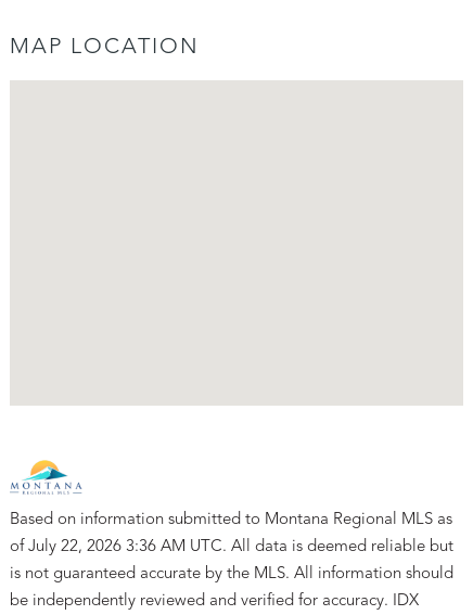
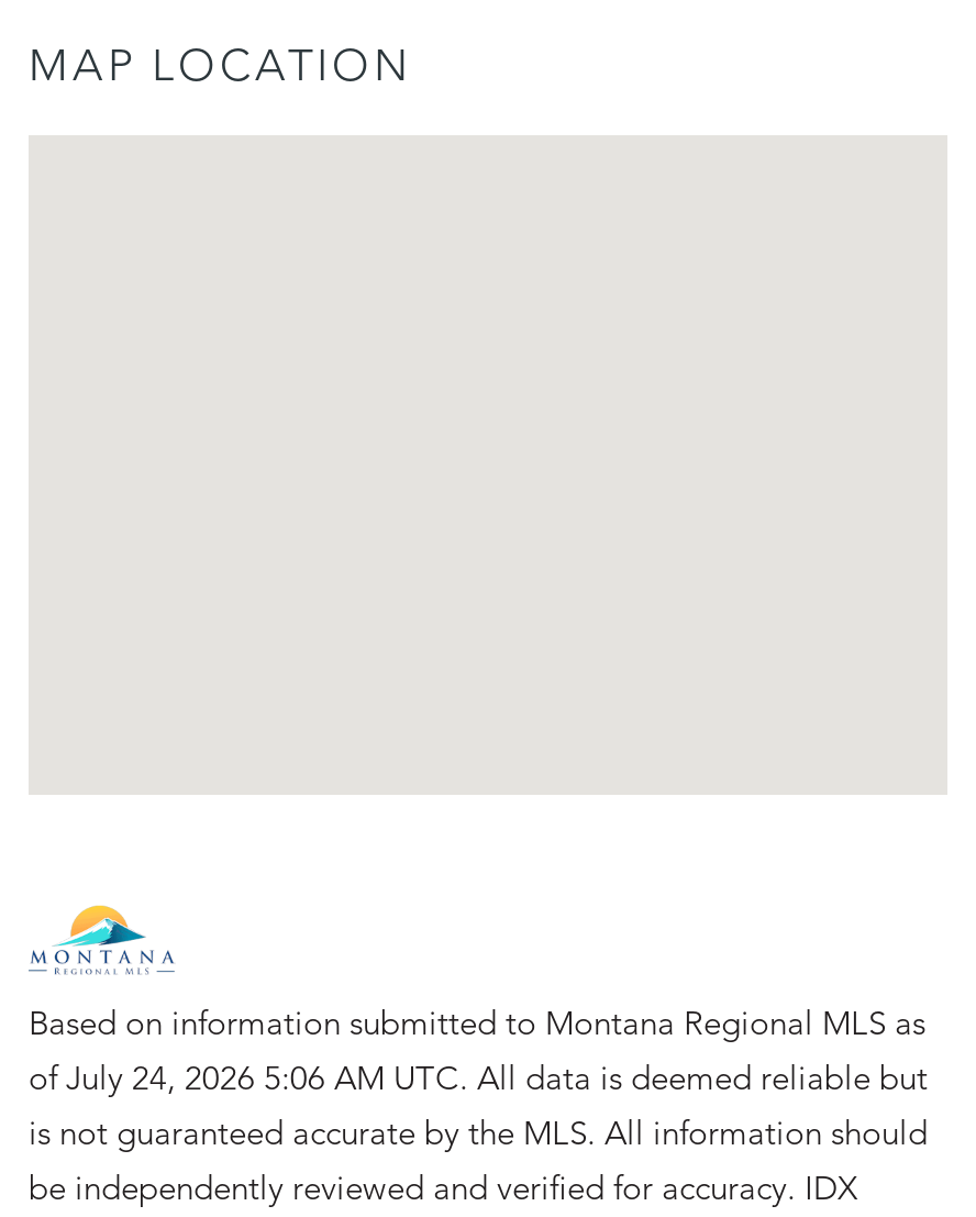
[10,535,453,555] of July 22, 2026 3:36 AM UTC. All data is deemed reliable but -> [29,1058,928,1097] of July 24, 2026 5:06 AM UTC. All data is deemed reliable but

